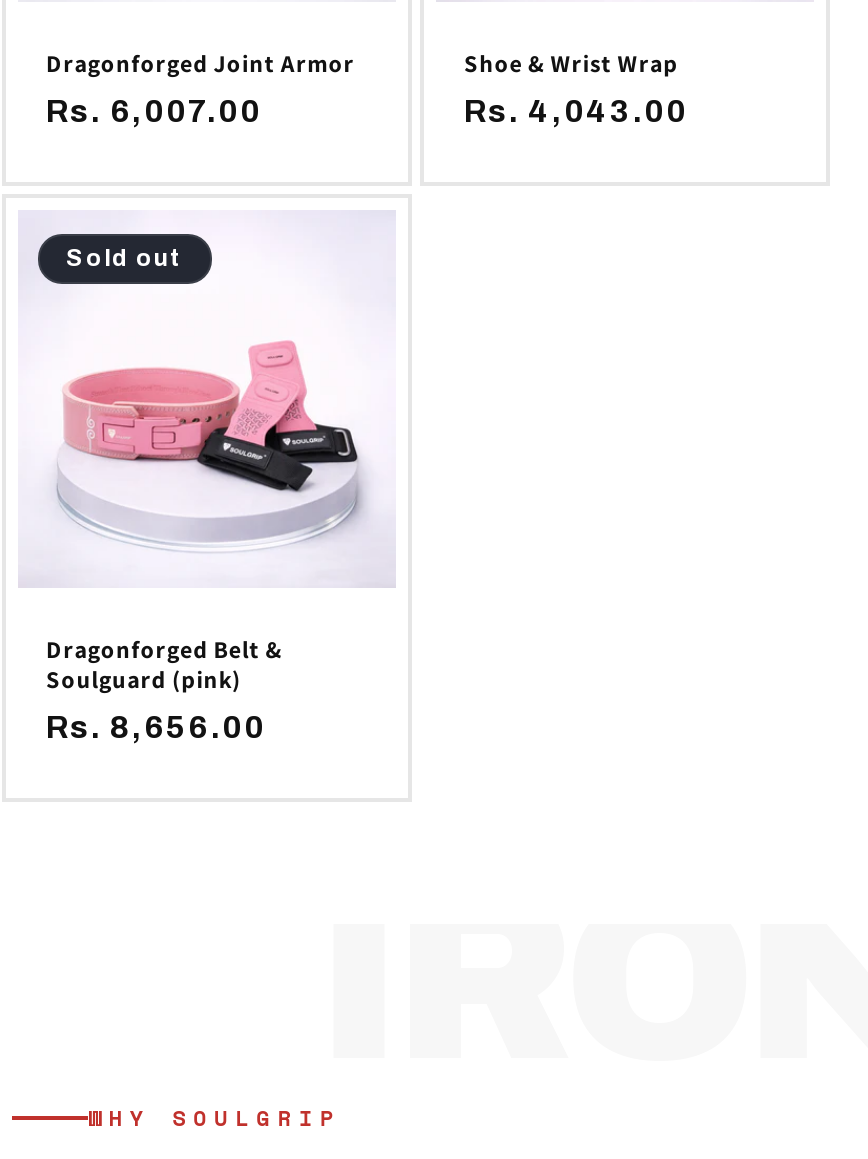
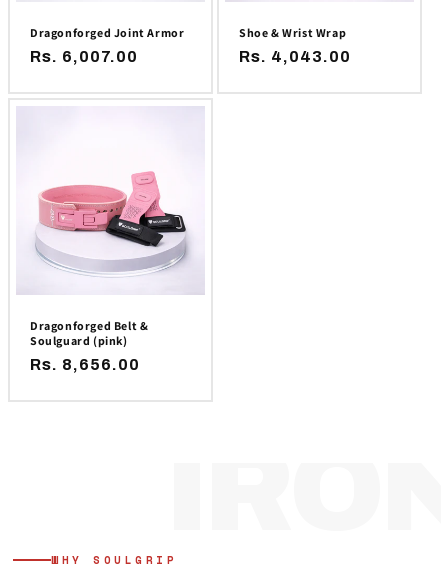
[66,244,184,272] Sold out -> none

